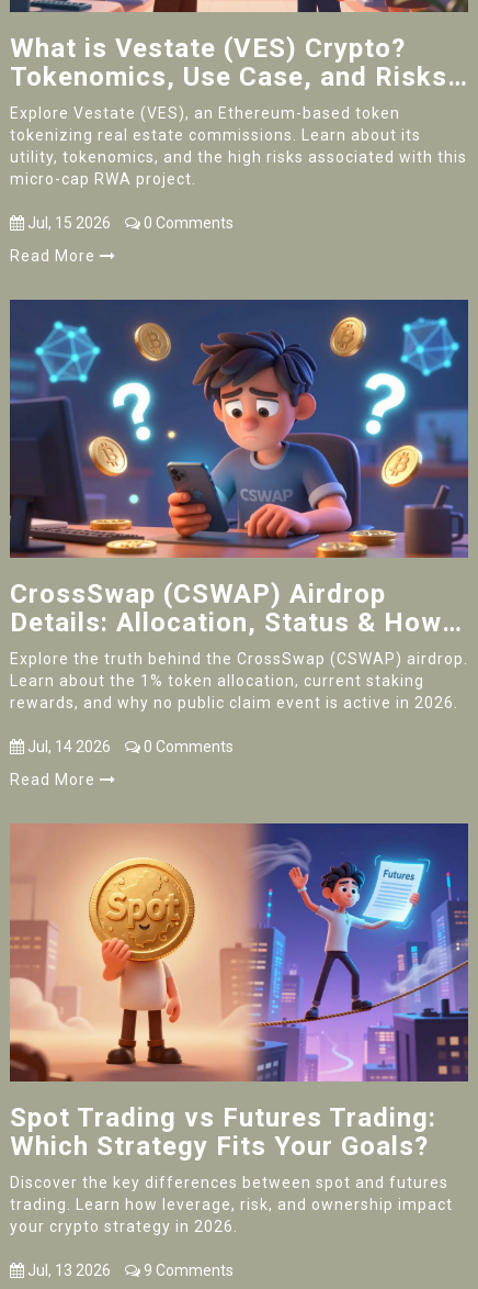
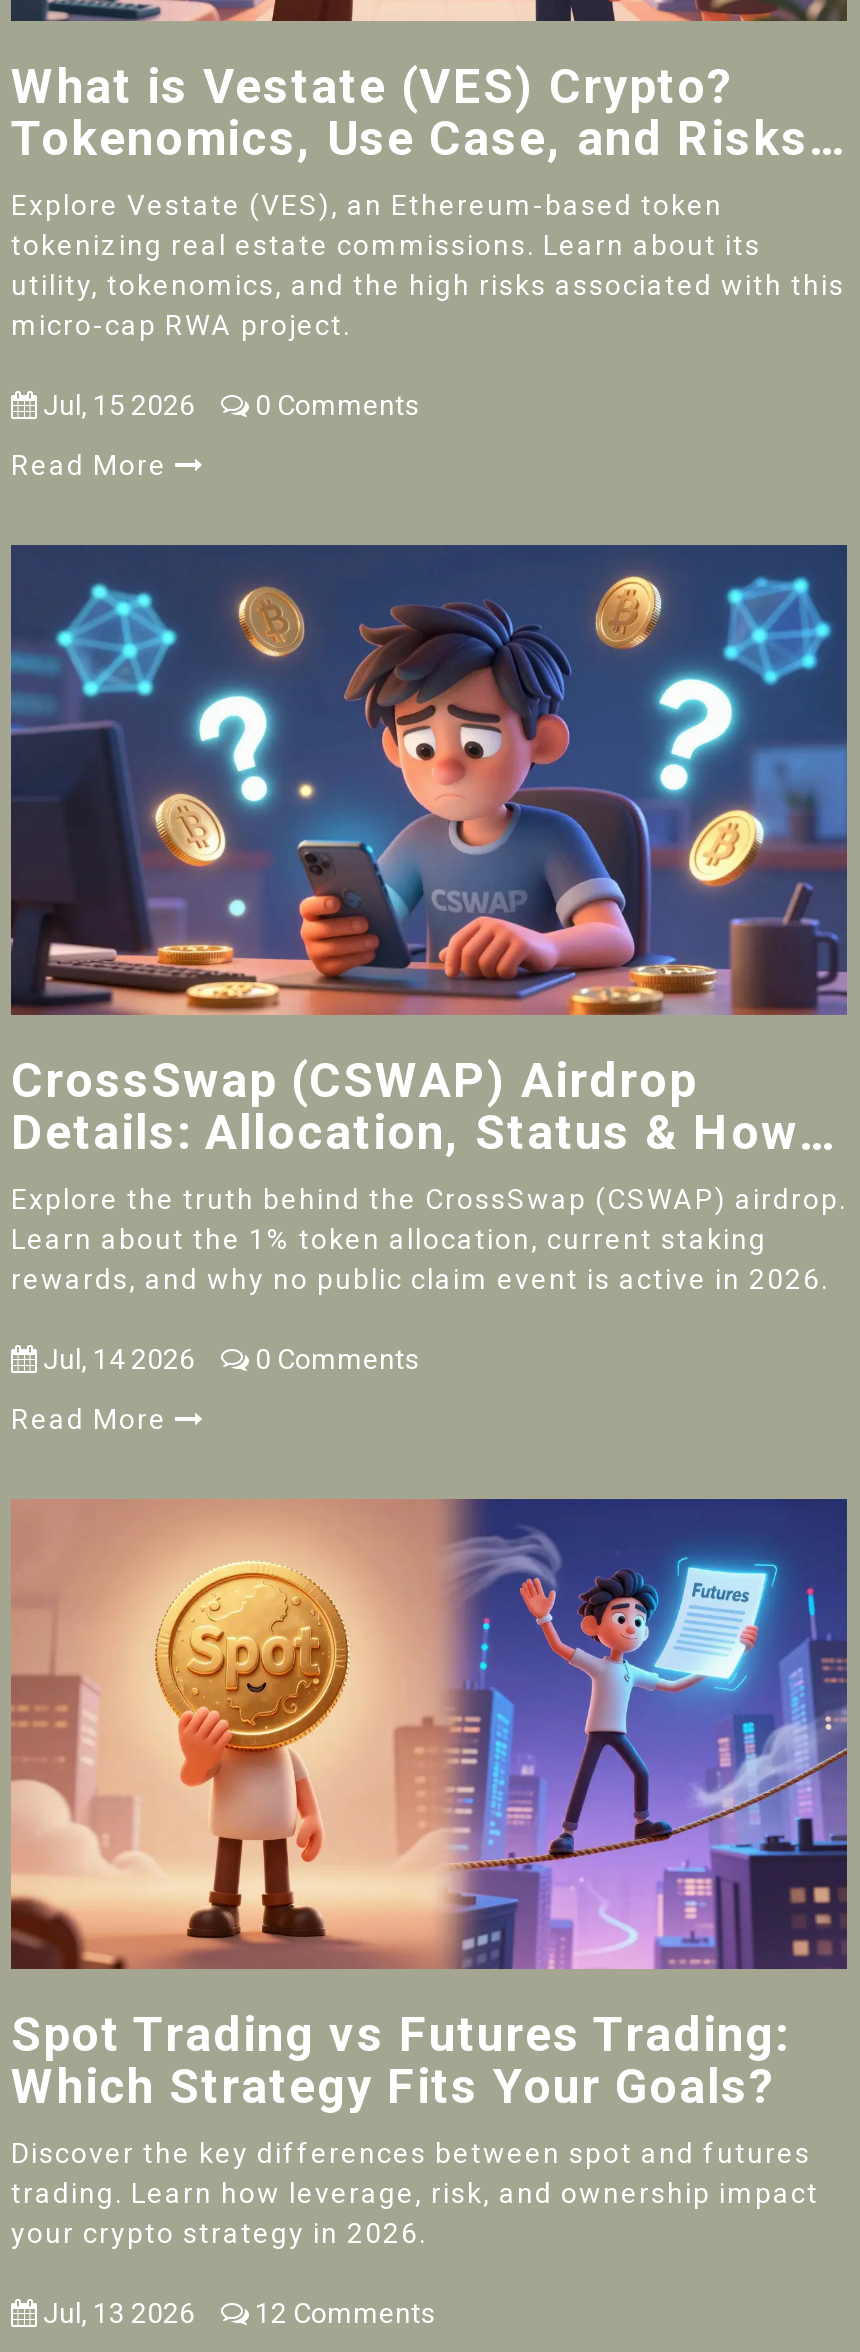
[24,1262,234,1279] Jul, 13 2026 9 Comments -> [37,2298,435,2330] Jul, 13 2026 12 Comments

